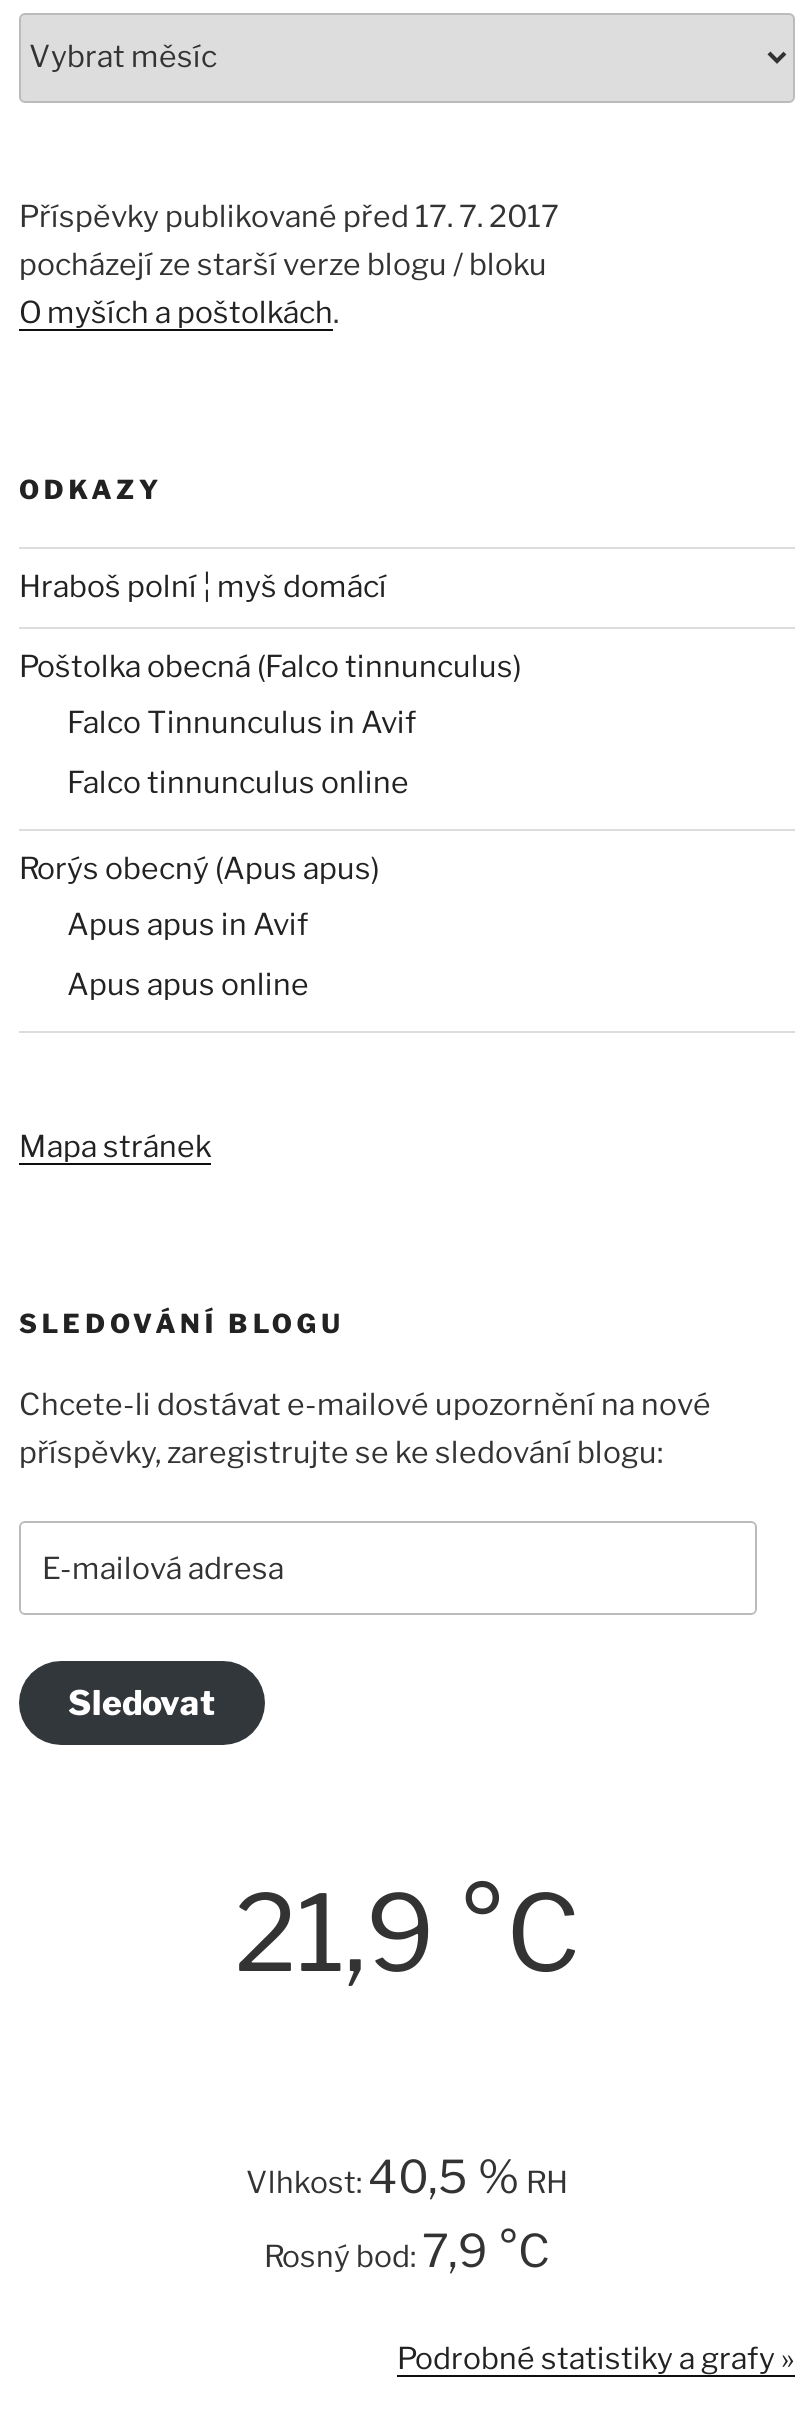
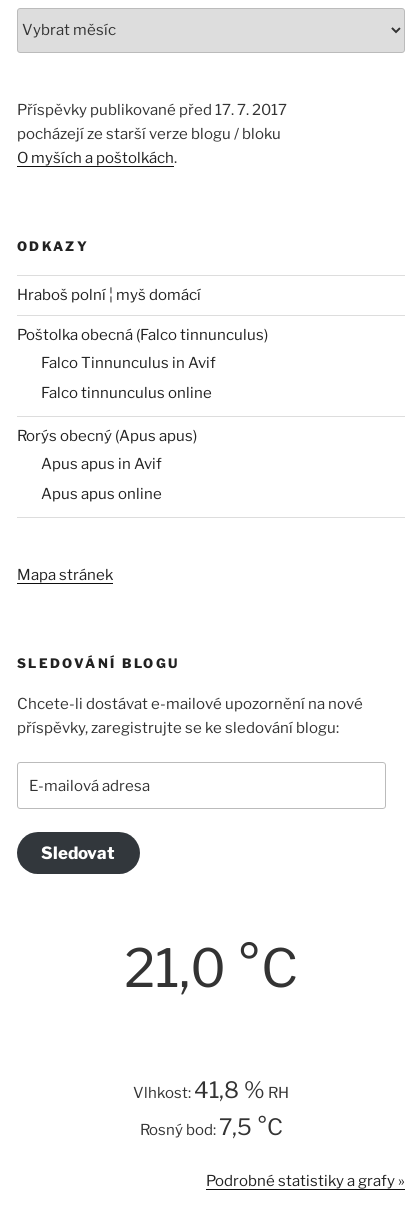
[234,1868,580,1996] 21,9 °C -> [124,935,298,999] 21,0 °C
[246,2150,568,2206] Vlhkost:40,5 % RH -> [133,1076,289,1104] Vlhkost:41,8 % RH
[264,2224,550,2280] Rosný bod:7,9 °C -> [139,1113,282,1141] Rosný bod:7,5 °C

